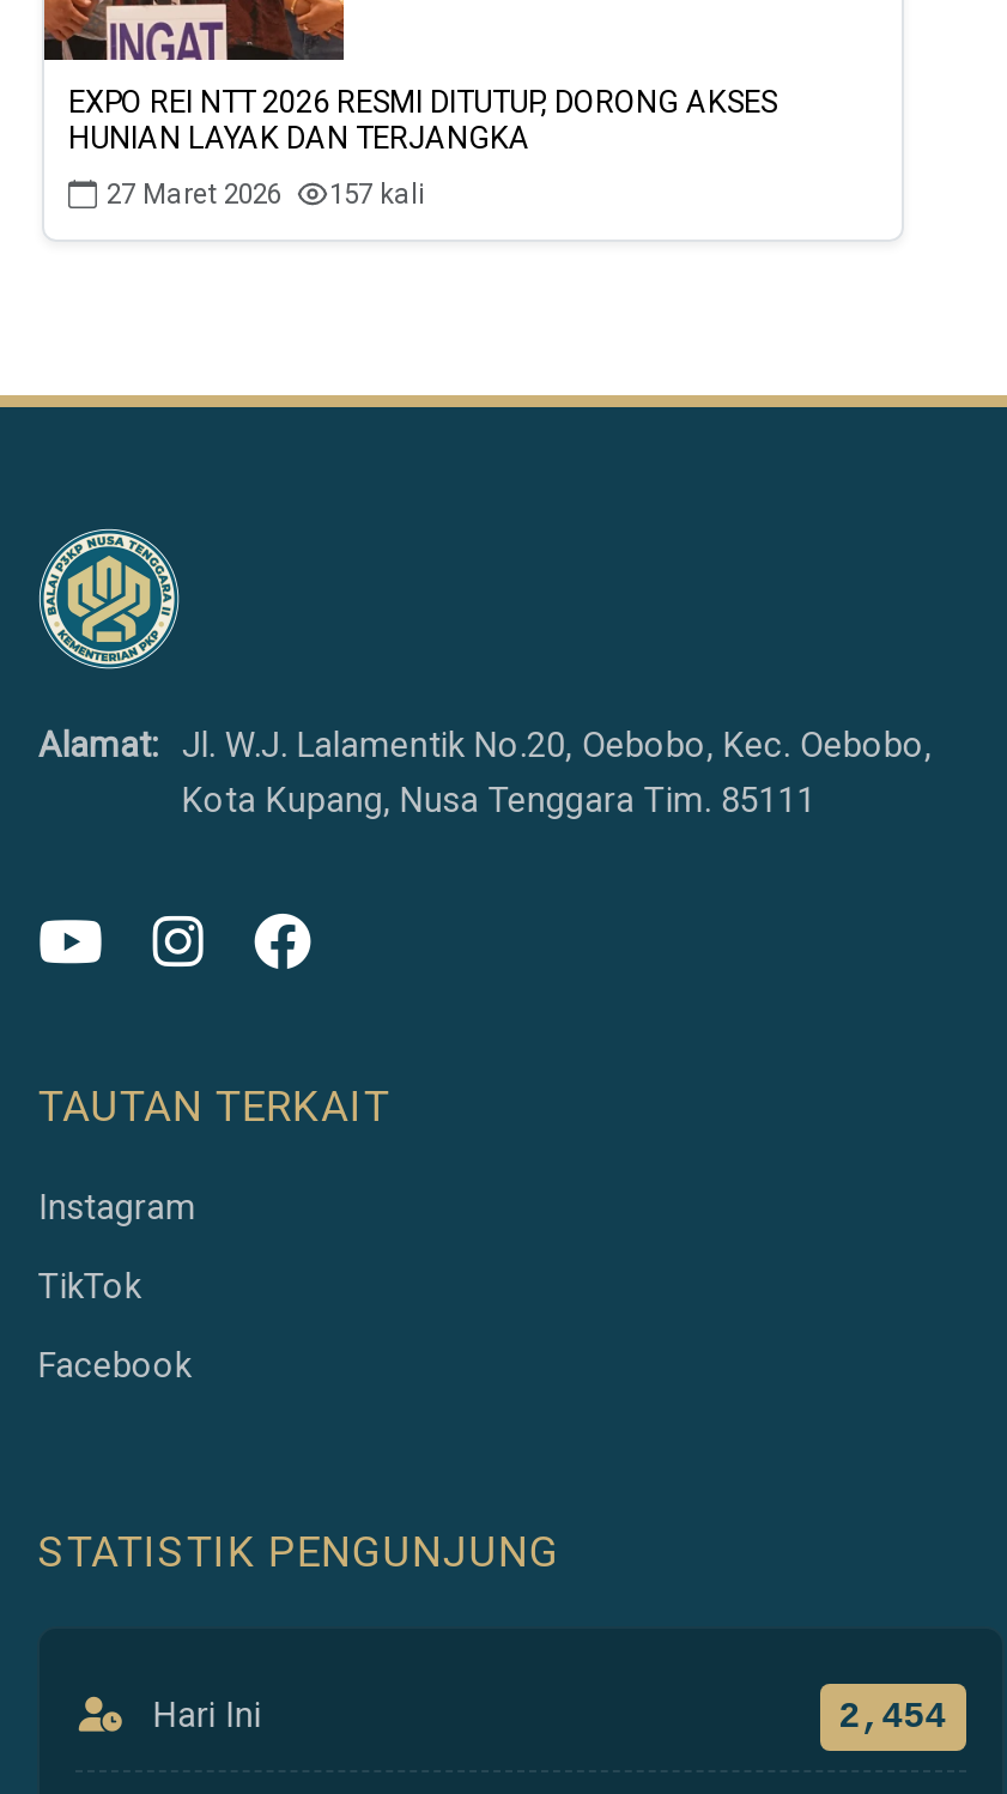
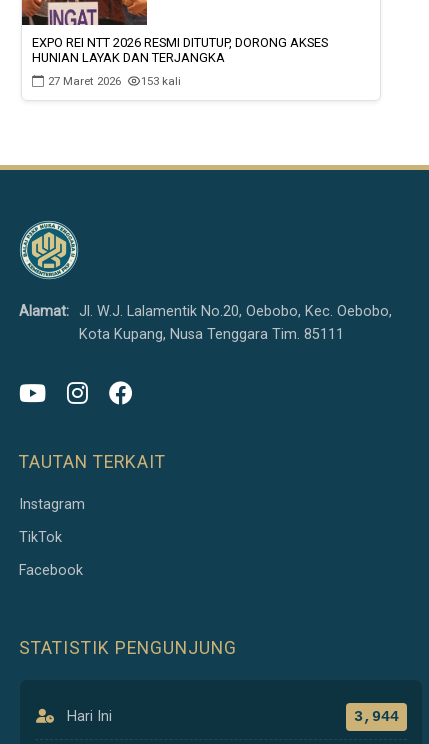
[107,177,425,210] 27 Maret 2026 157 kali -> [48,74,181,88] 27 Maret 2026 153 kali
[838,1695,946,1738] 2,454 -> [354,708,399,726] 3,944

